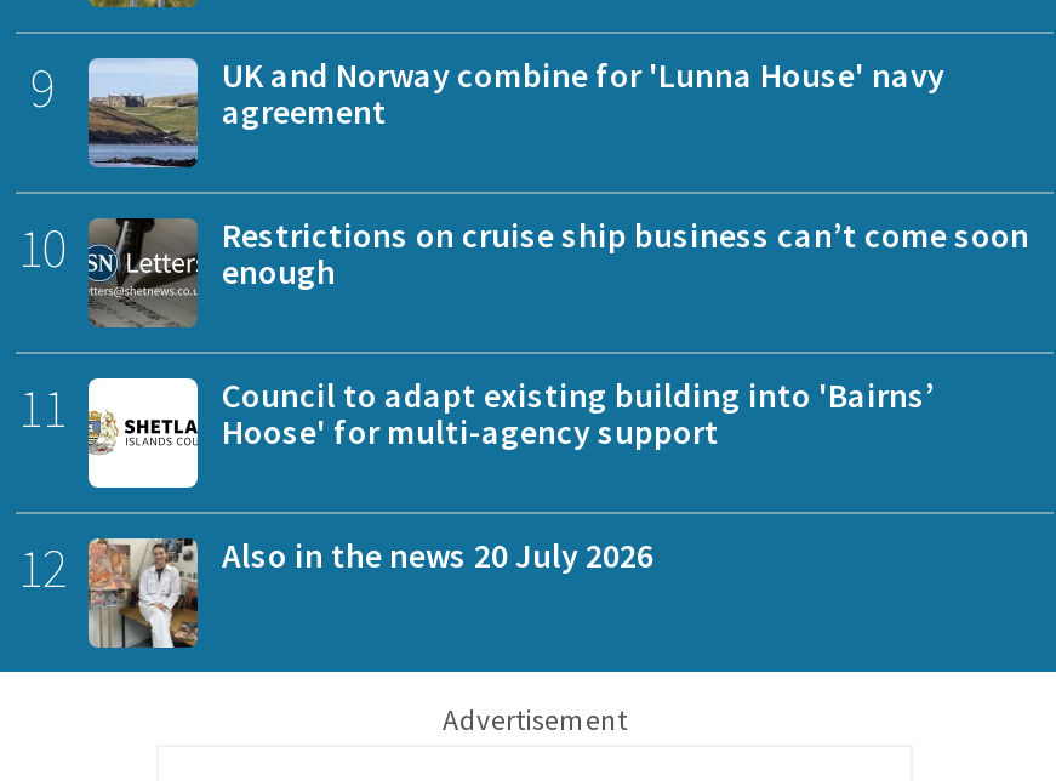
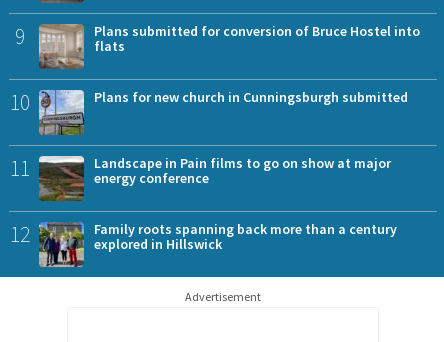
[86,54,944,170] [image] | UK and Norway combine for 'Lunna House' navy | agreement -> [38,22,420,70] [image] | Plans submitted for conversion of Bruce Hostel into | flats
[89,214,1029,330] [image] | Restrictions on cruise ship business can’t come soon | enough -> [38,88,408,136] [image] | Plans for new church in Cunningsburgh submitted
[86,374,935,490] [image] | Council to adapt existing building into 'Bairns’ | Hoose' for multi-agency support -> [38,154,391,202] [image] | Landscape in Pain films to go on show at major | energy conference
[86,534,653,650] [image] | Also in the news 20 July 2026 -> [38,220,397,268] [image] | Family roots spanning back more than a century | explored in Hillswick

